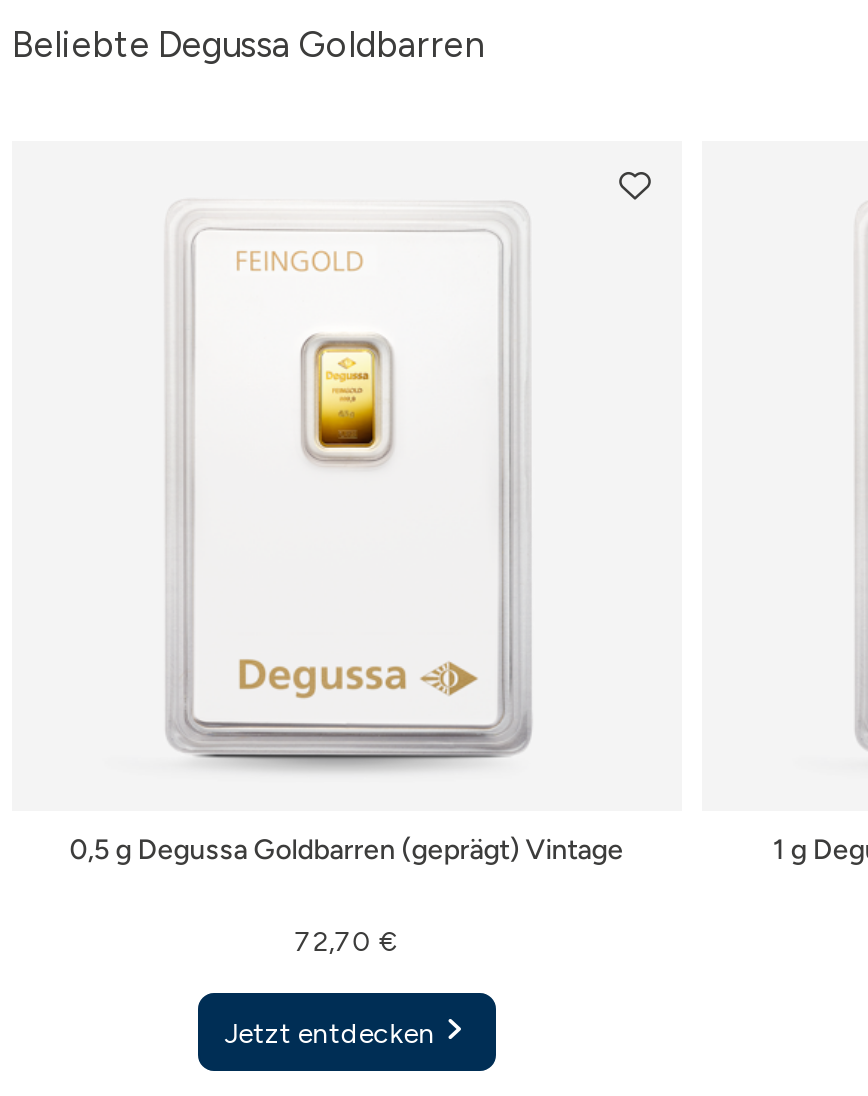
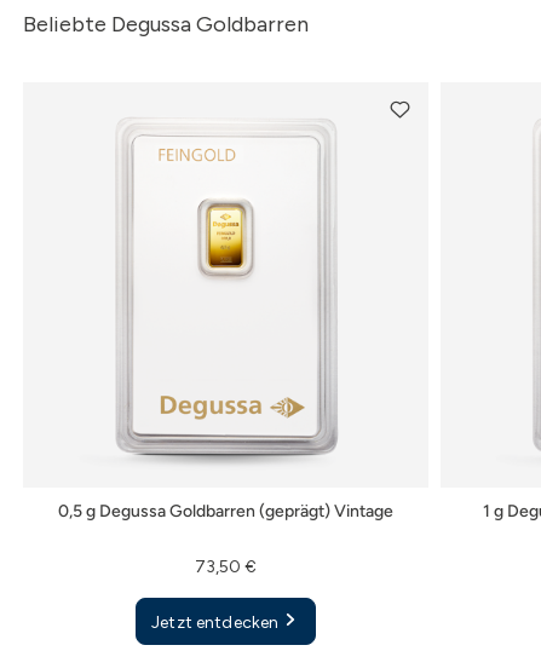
[295,925,399,959] 72,70 € -> [195,557,256,577] 73,50 €

